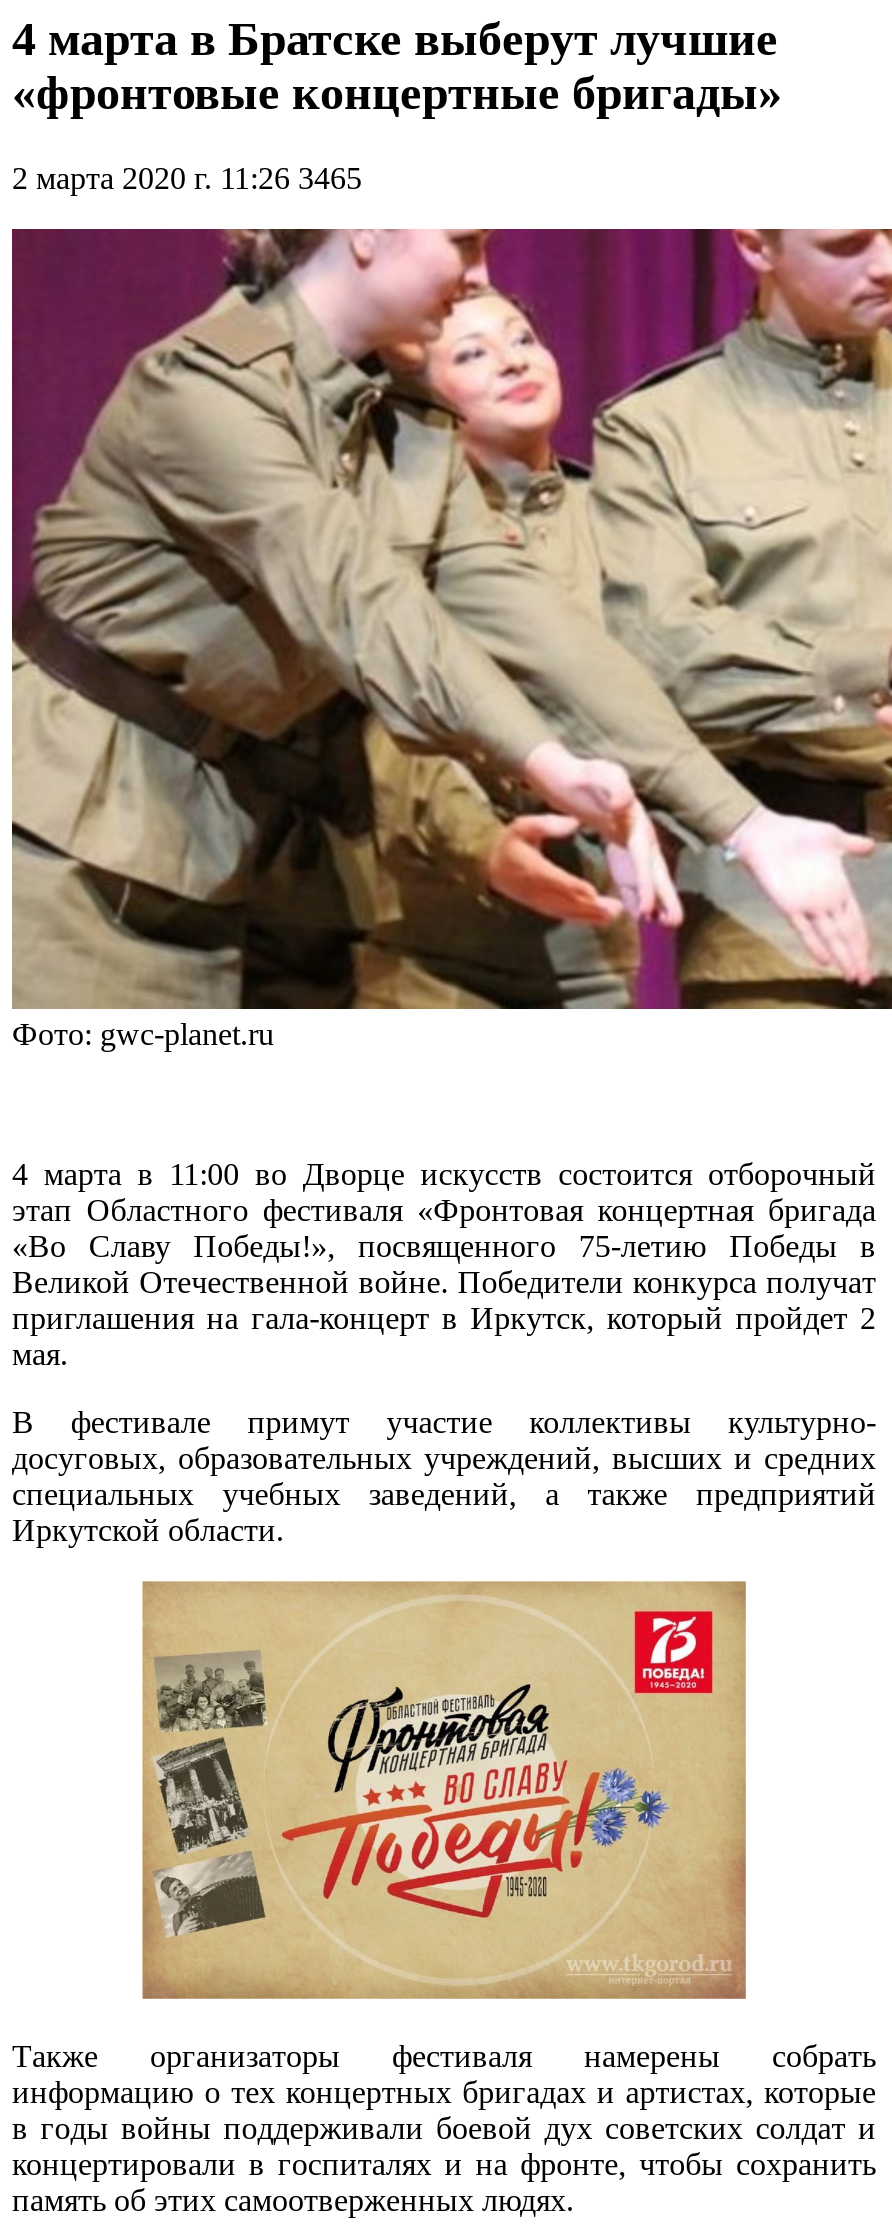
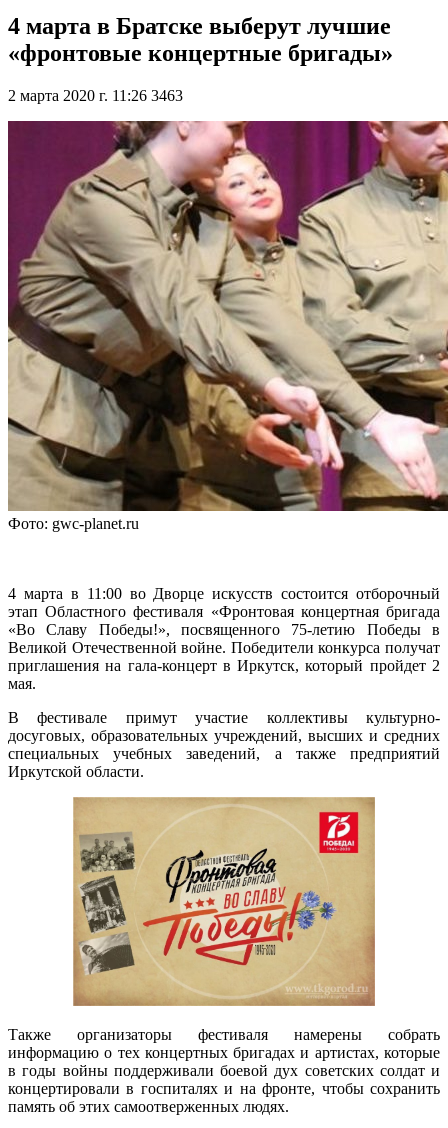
[12,161,362,195] 2 марта 2020 г. 11:26 3465 -> [8,87,183,104] 2 марта 2020 г. 11:26 3463

